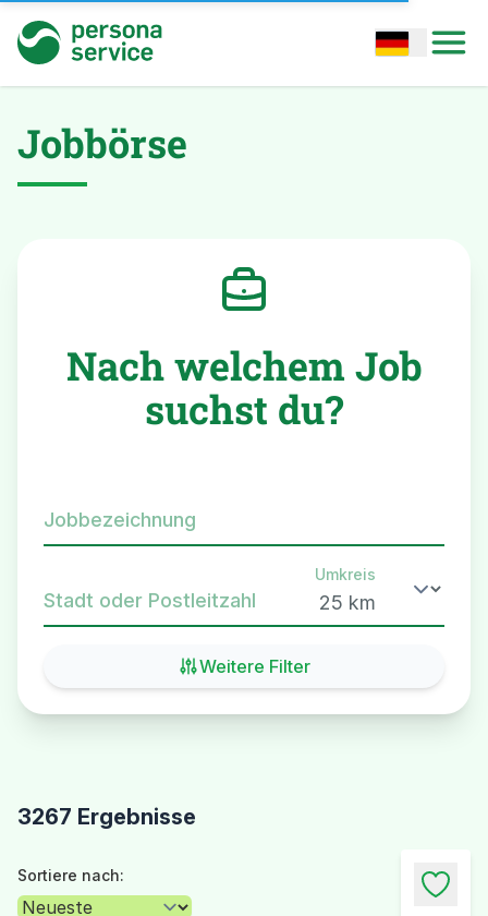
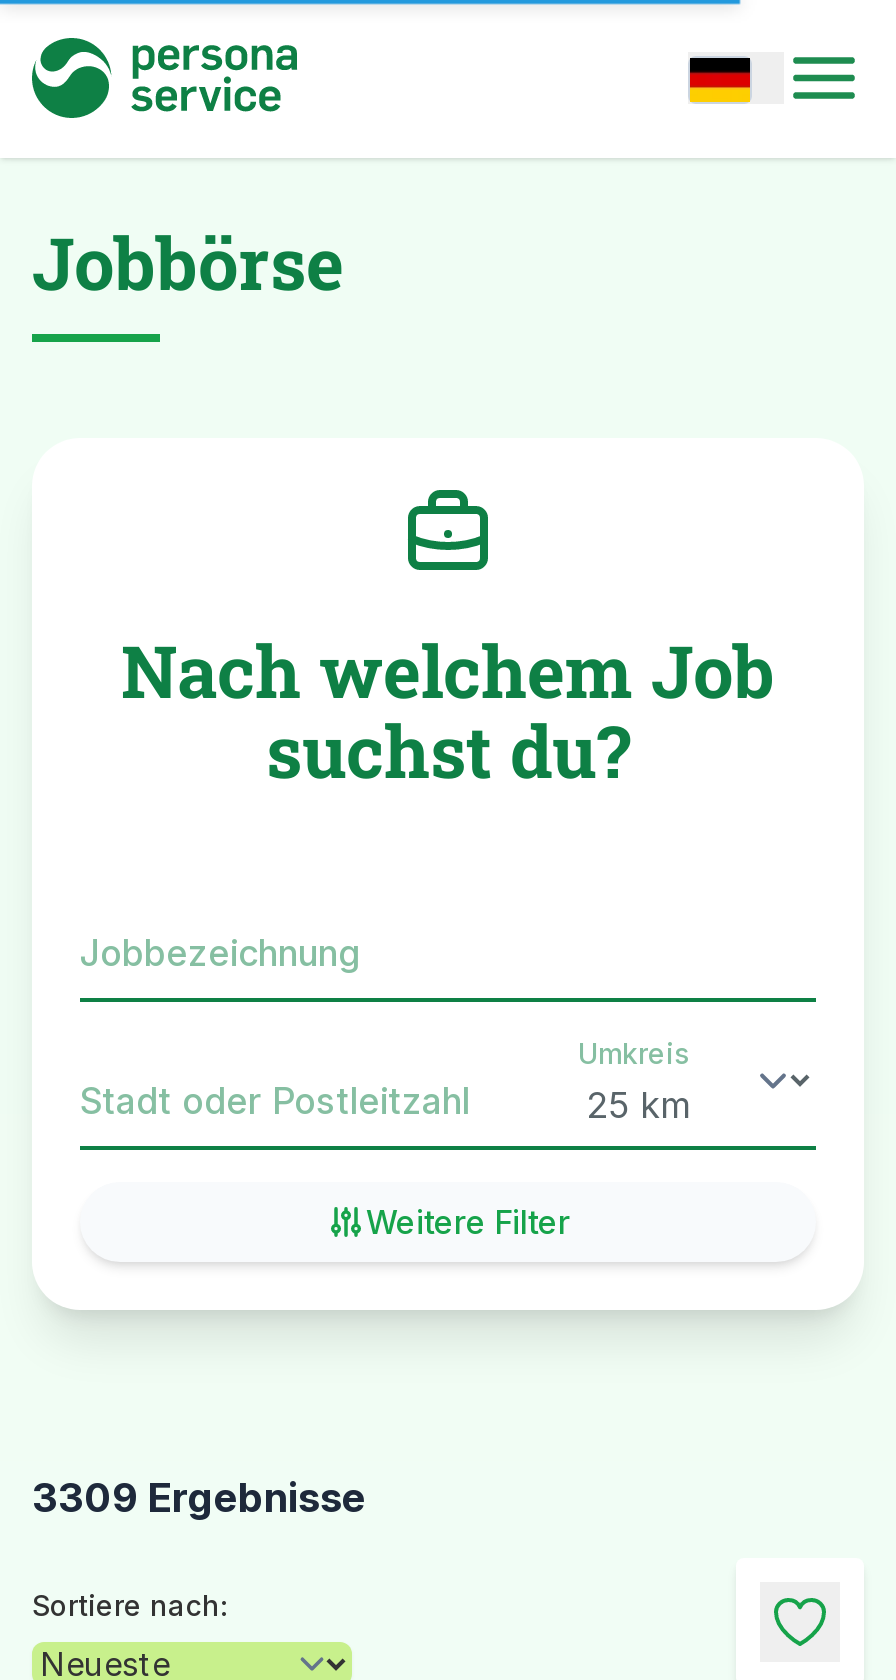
[17,804,196,830] 3267 Ergebnisse -> [32,1474,366,1522] 3309 Ergebnisse

